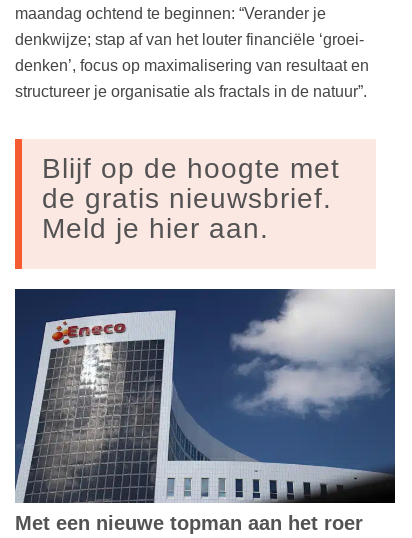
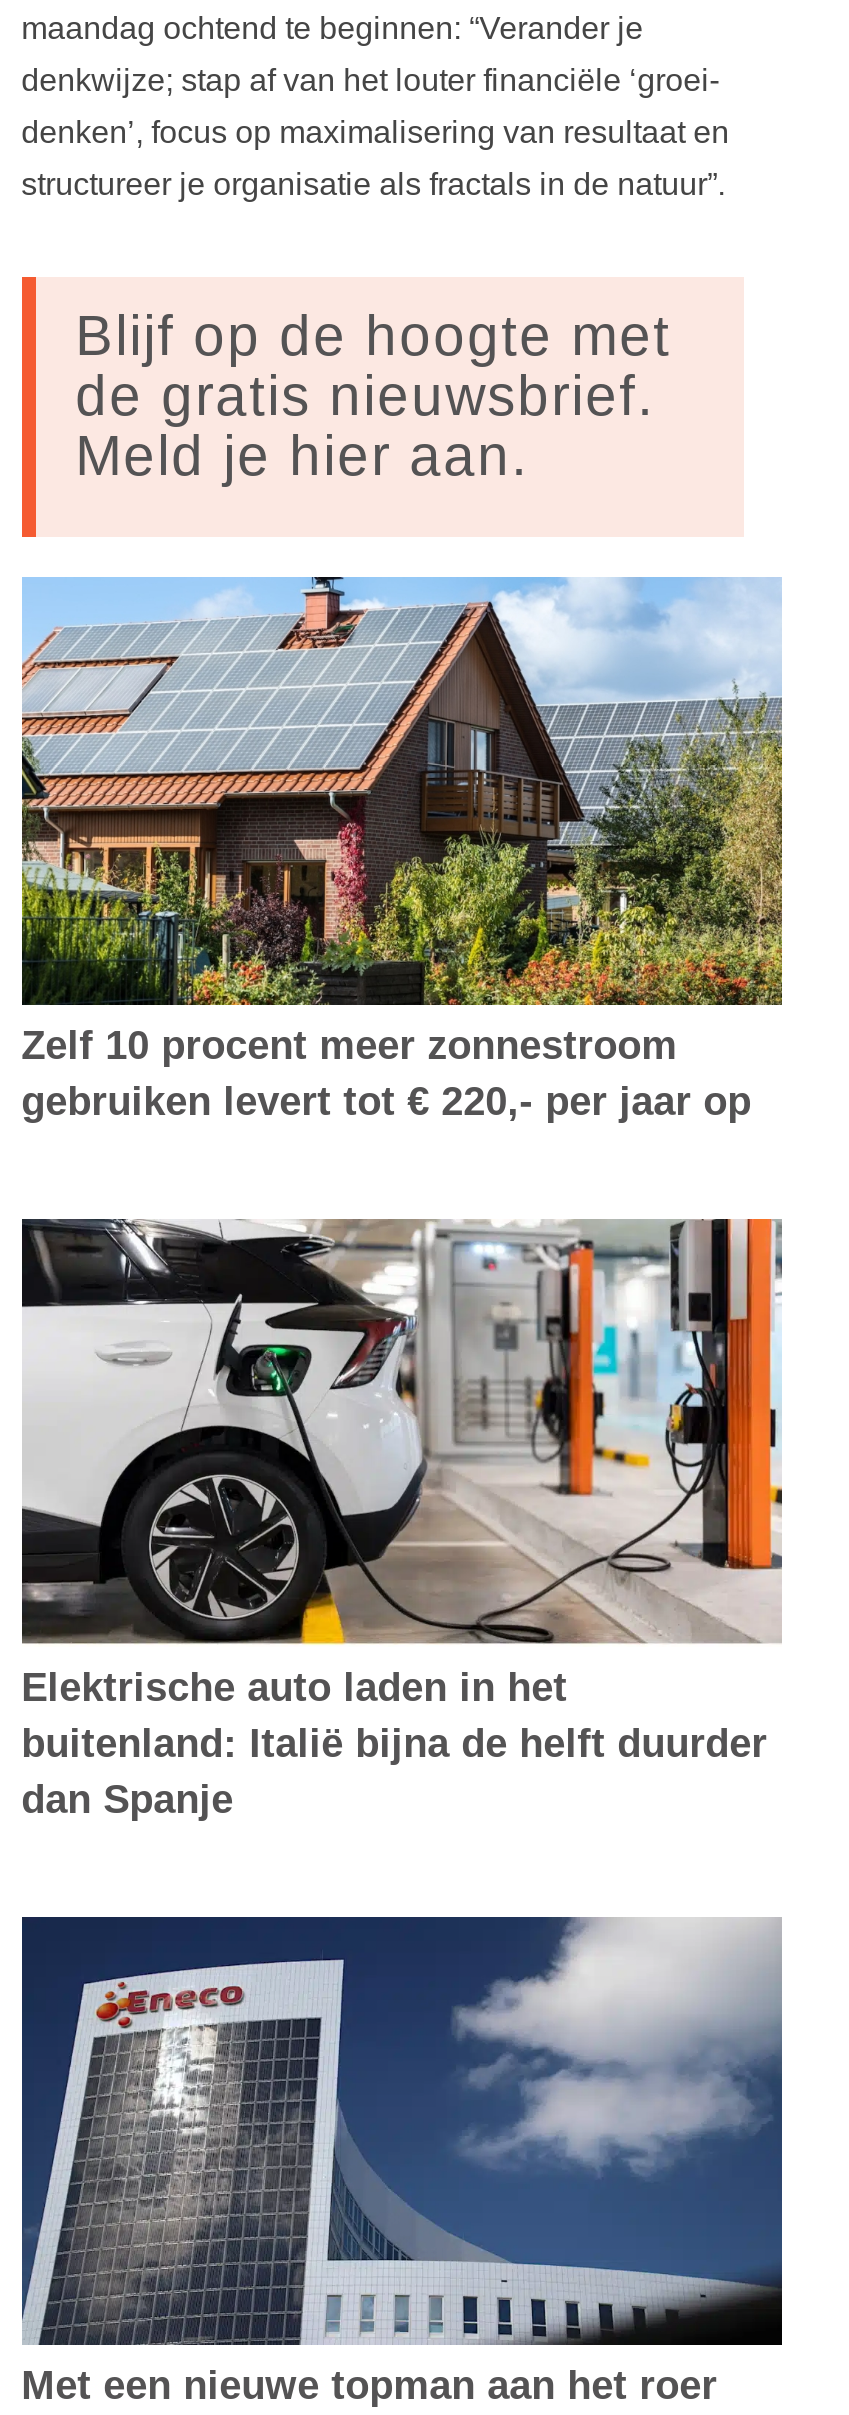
none -> [20,577,784,1123] [image] | Zelf 10 procent meer zonnestroom | gebruiken levert tot € 220,- per jaar op
none -> [20,1217,784,1821] [image] | Elektrische auto laden in het | buitenland: Italië bijna de helft duurder | dan Spanje

